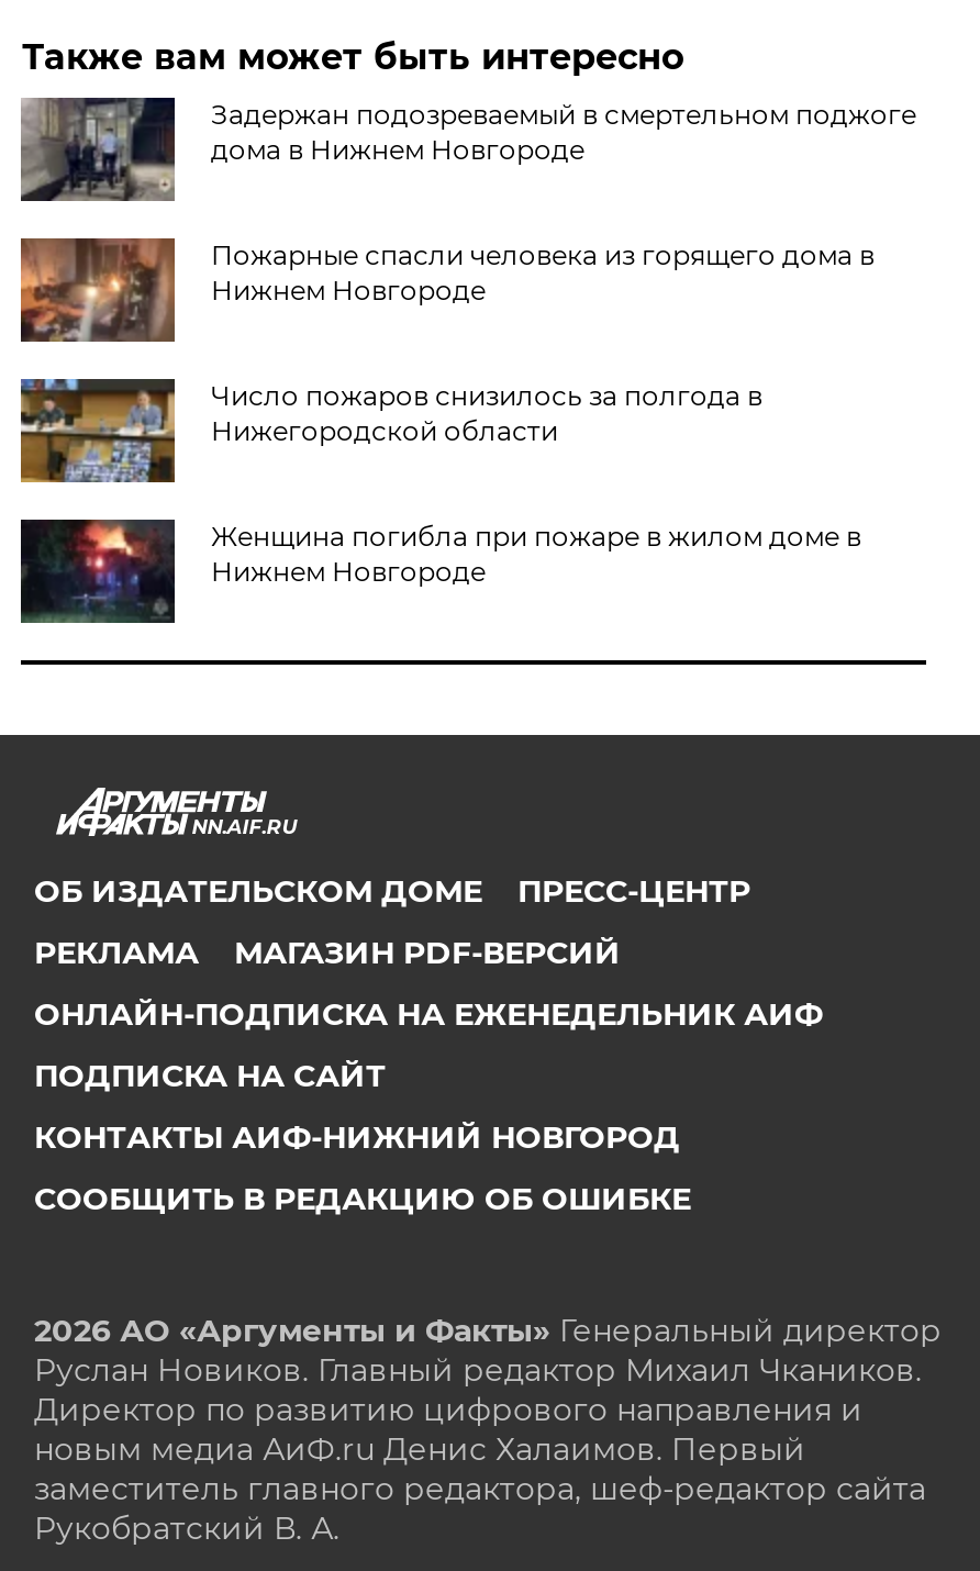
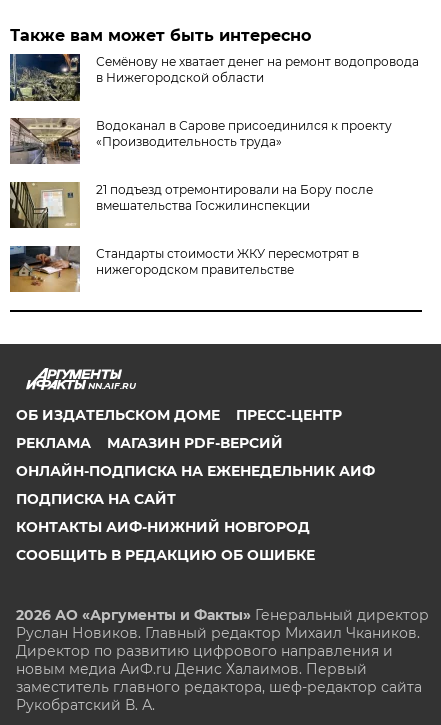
[19,96,916,201] [image] | Задержан подозреваемый в смертельном поджоге | дома в Нижнем Новгороде -> [9,53,419,102] [image] | Семёнову не хватает денег на ремонт водопровода | в Нижегородской области
[19,238,874,344] [image] | Пожарные спасли человека из горящего дома в | Нижнем Новгороде -> [9,118,392,165] [image] | Водоканал в Сарове присоединился к проекту | «Производительность труда»
[19,377,762,484] [image] | Число пожаров снизилось за полгода в | Нижегородской области -> [9,181,373,229] [image] | 21 подъезд отремонтировали на Бору после | вмешательства Госжилинспекции
[19,517,861,625] [image] | Женщина погибла при пожаре в жилом доме в | Нижнем Новгороде -> [9,245,359,293] [image] | Стандарты стоимости ЖКУ пересмотрят в | нижегородском правительстве

